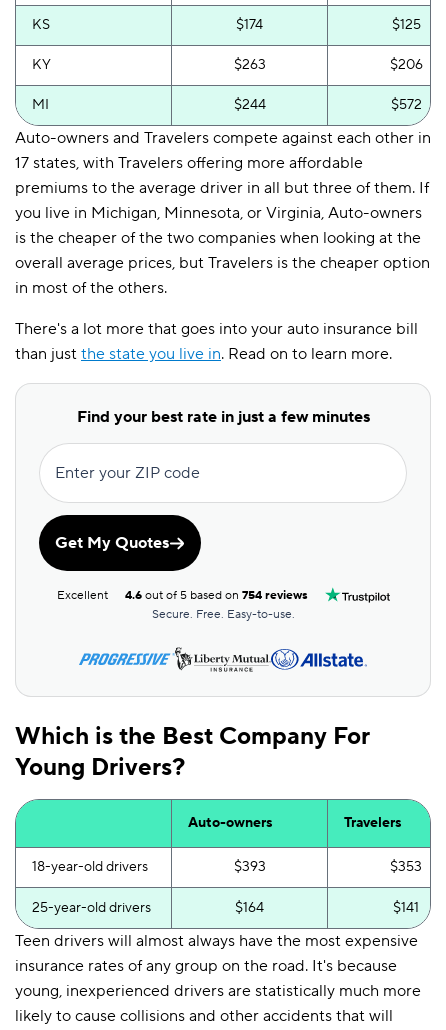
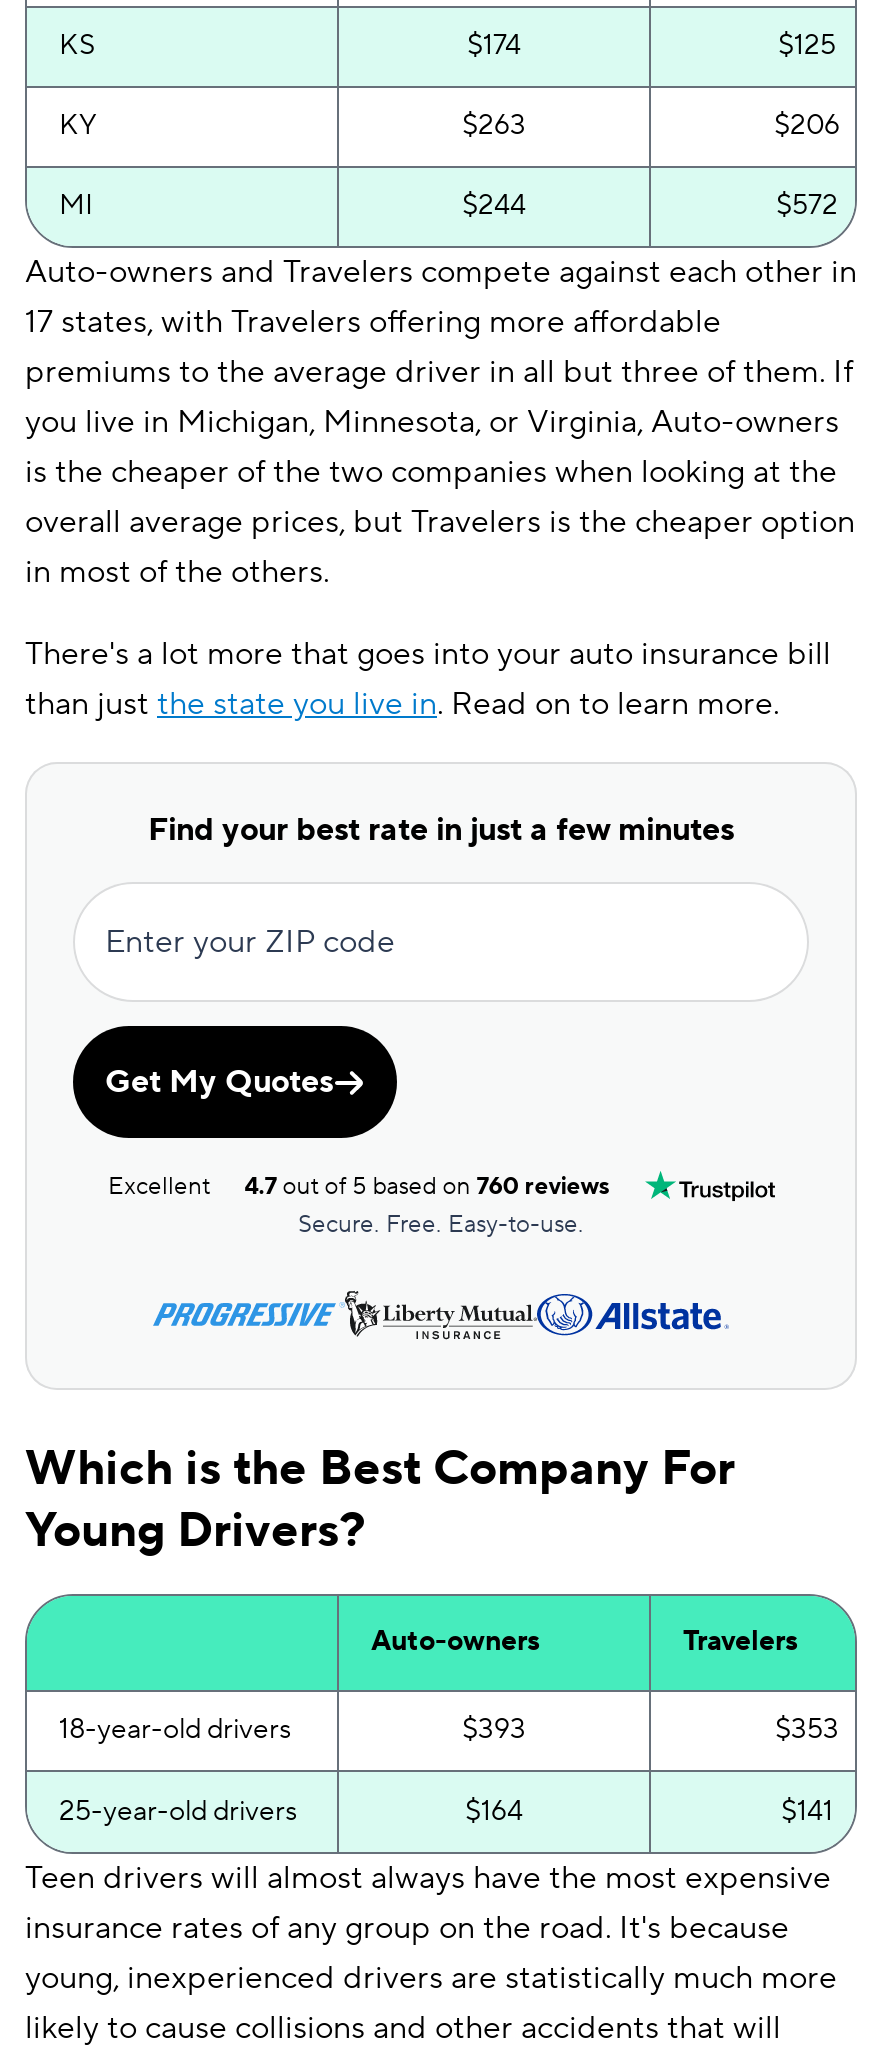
[125,587,308,602] 4.6 out of 5 based on 754 reviews -> [244,1171,610,1201] 4.7 out of 5 based on 760 reviews

